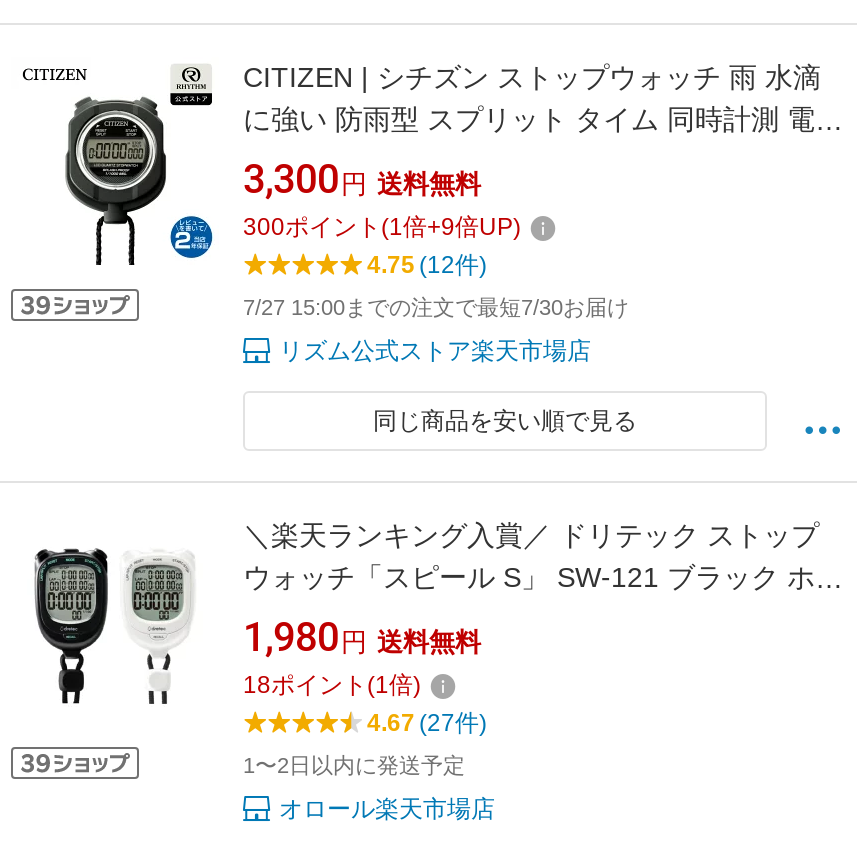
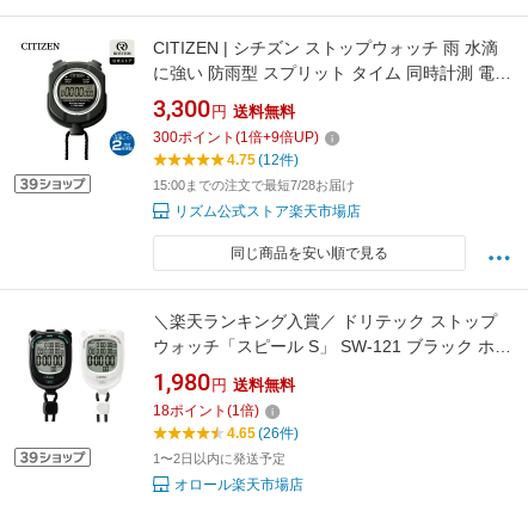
[243,296,629,320] 7/27 15:00までの注文で最短7/30お届け -> [153,178,355,193] 15:00までの注文で最短7/28お届け
[367,710,487,738] 4.67 (27件) -> [227,426,299,442] 4.65 (26件)

